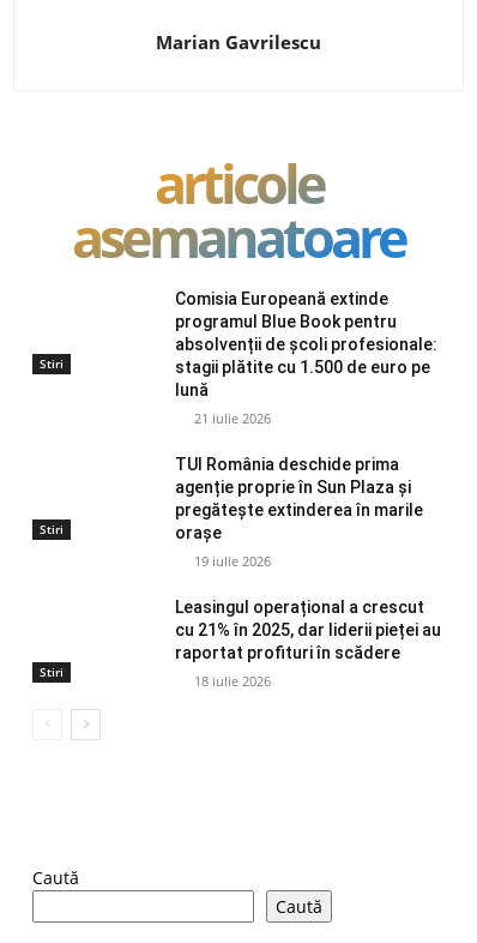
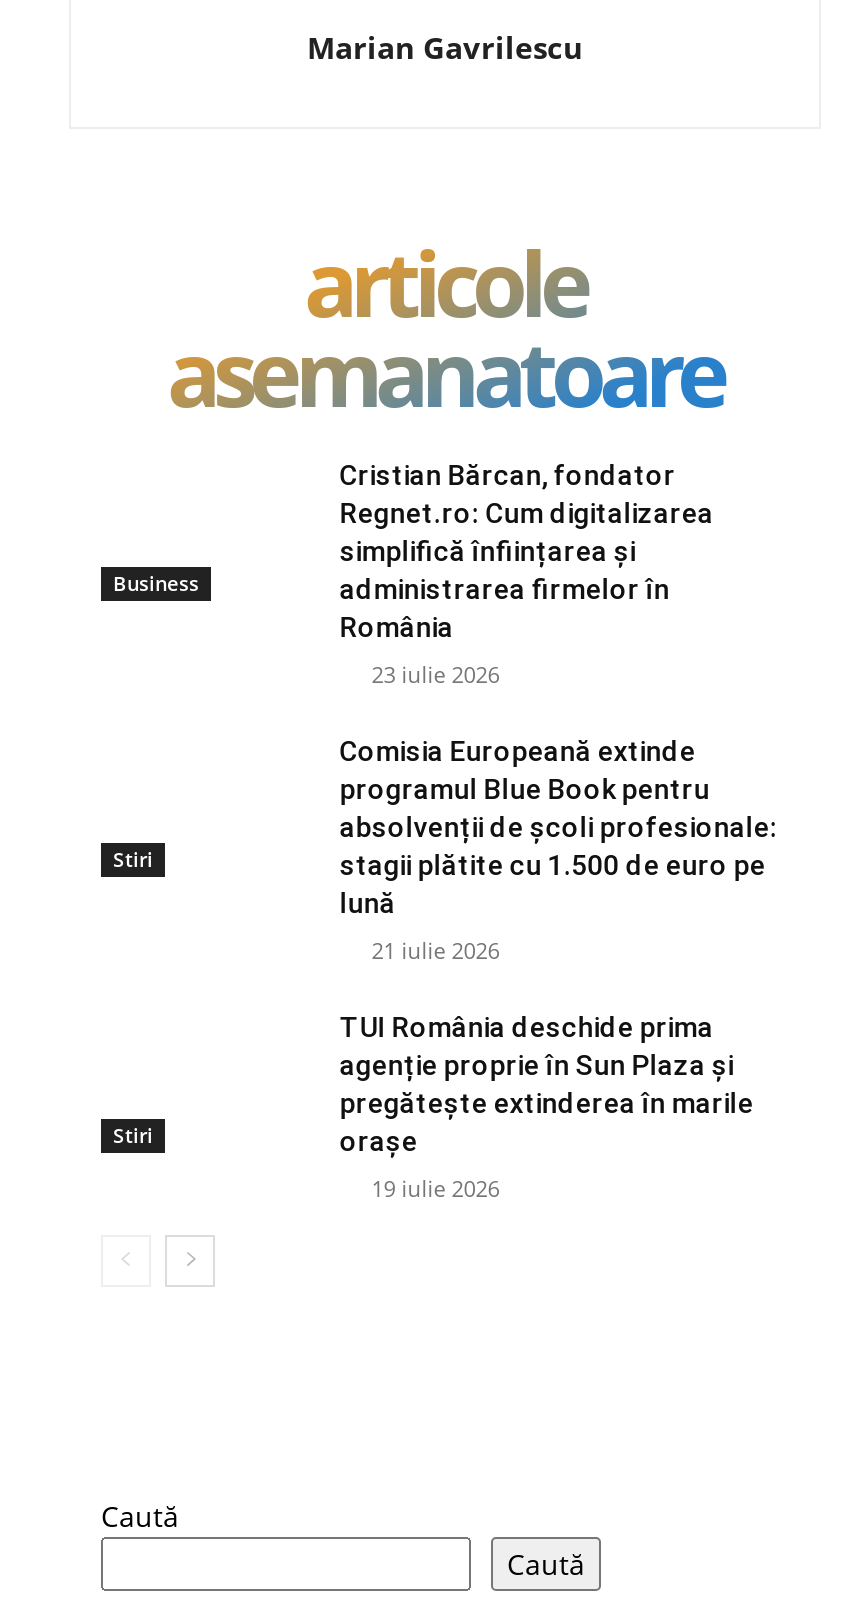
none -> [113,569,199,597] Business
none -> [339,459,713,689] Cristian Bărcan, fondator | Regnet.ro: Cum digitalizarea | simplifică înființarea și | administrarea firmelor în | România | 23 iulie 2026
moved [40,289,438,570] -> [113,735,777,1203]: Stiri | Comisia Europeană extinde | programul Blue Book pentru | ... | orașe | 19 iulie 2026
[175,597,441,690] Leasingul operațional a crescut | cu 21% în 2025, dar liderii pieței au | raportat profituri în scădere | 18 iulie 2026 -> none
[40,664,64,680] Stiri -> none

